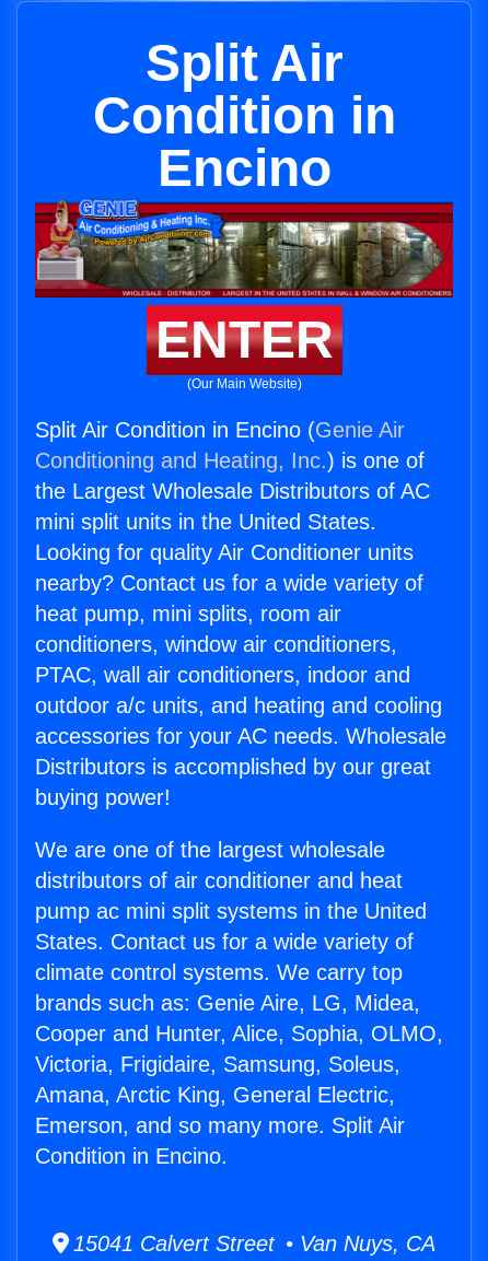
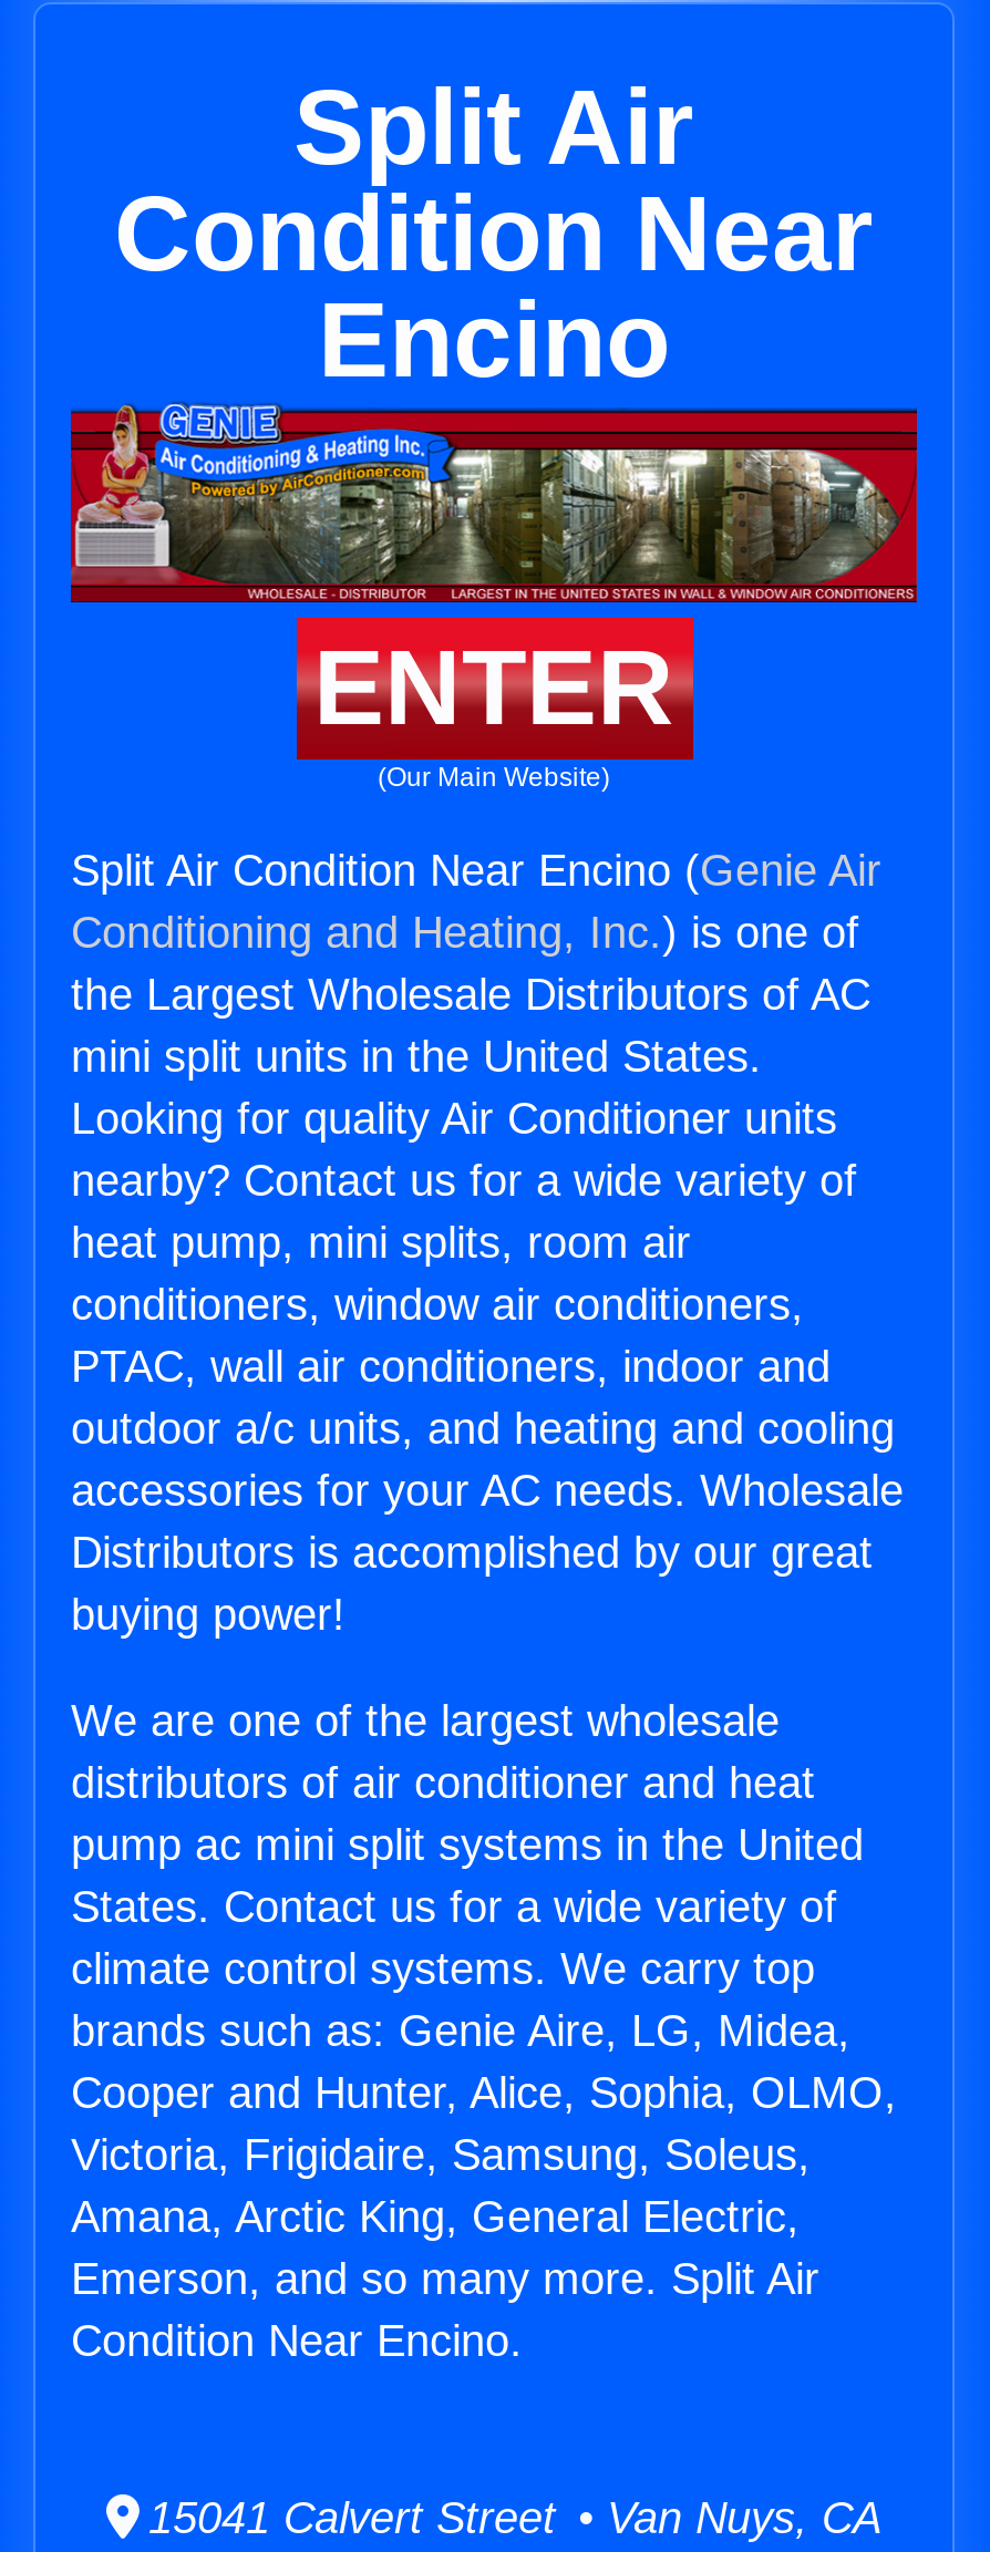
[92,86,396,144] Condition in -> [114,175,874,292] Condition Near
[35,418,405,442] Split Air Condition in Encino (Genie Air -> [71,846,881,895] Split Air Condition Near Encino (Genie Air
[35,1144,228,1168] Condition in Encino. -> [71,2316,523,2365] Condition Near Encino.

